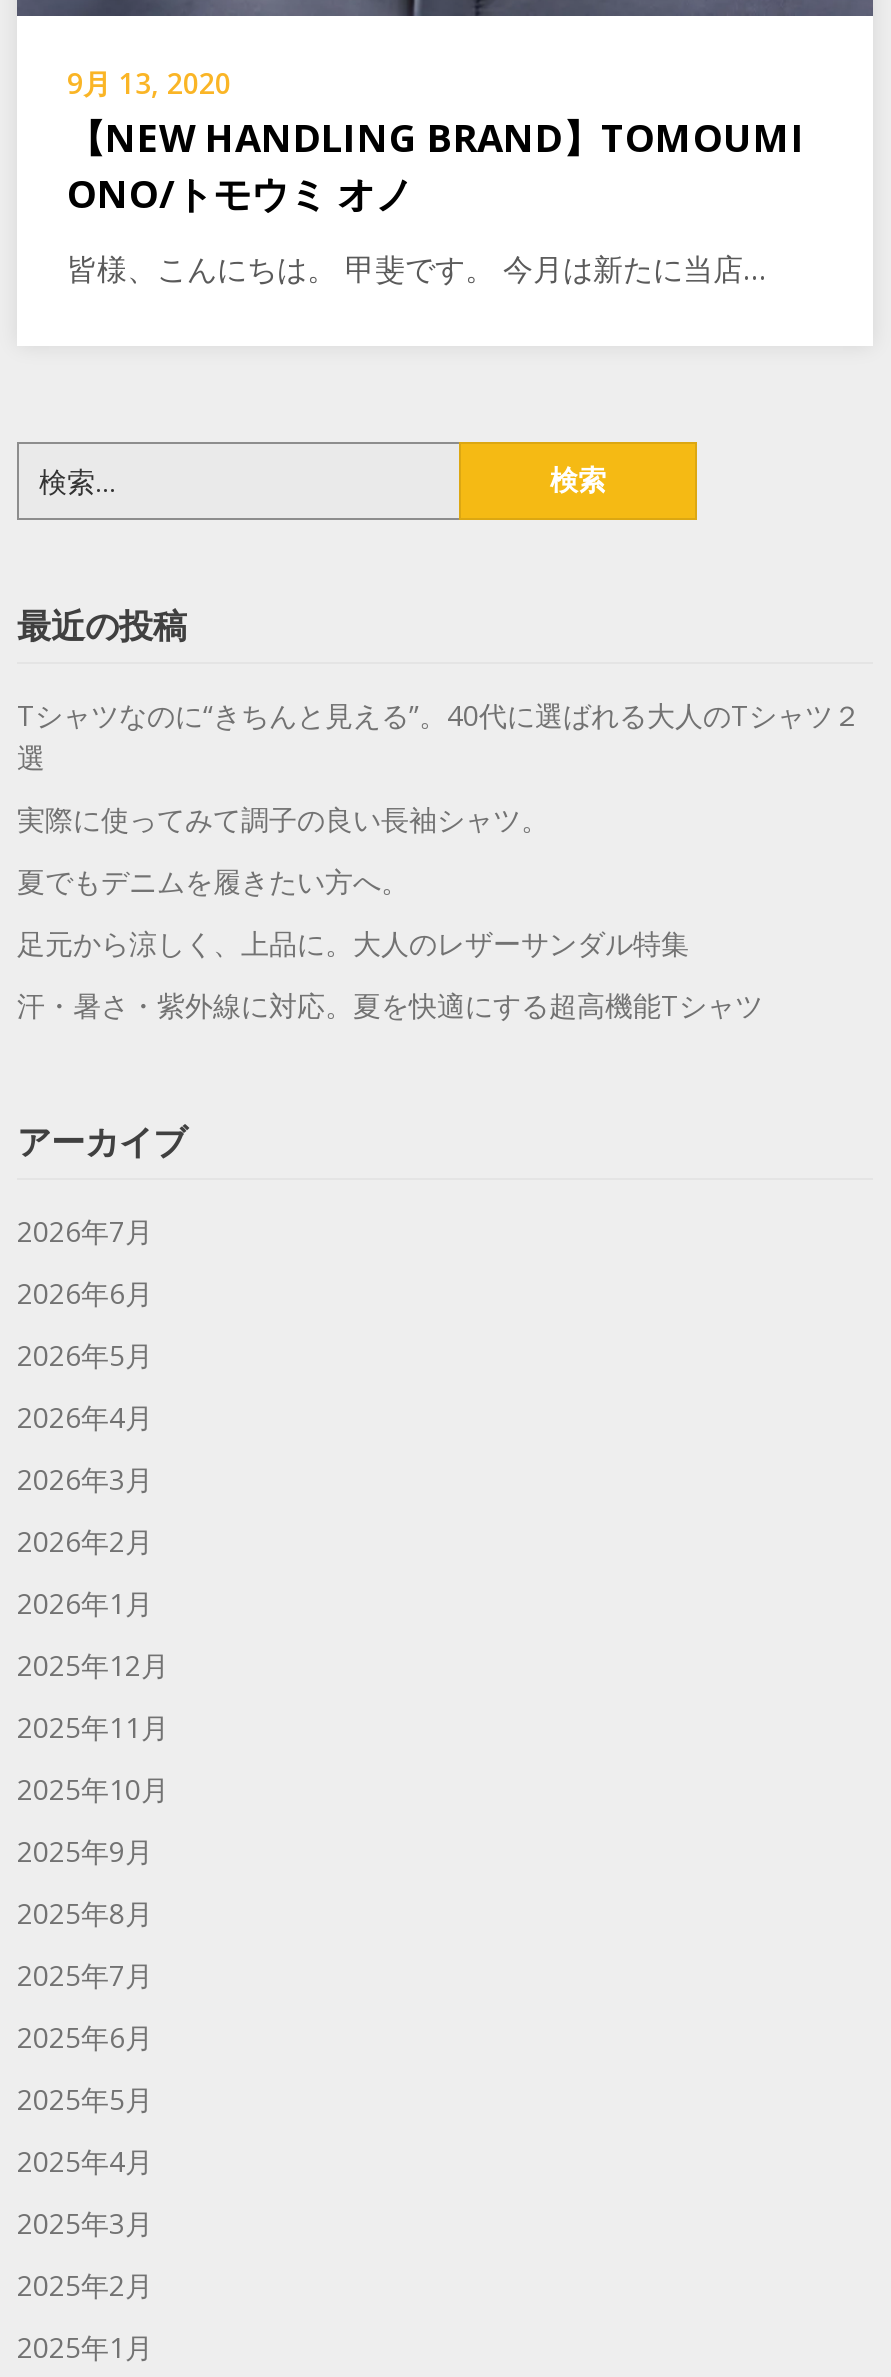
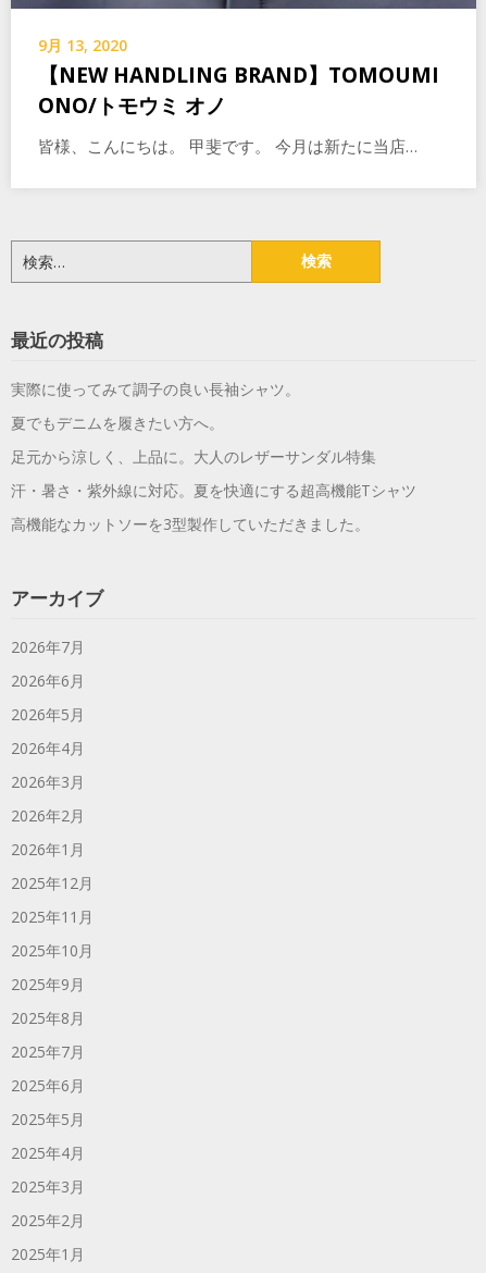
[17,697,861,777] Tシャツなのに“きちんと見える”。40代に選ばれる大人のTシャツ２ | 選 -> none
moved [17,801,763,1025] -> [11,379,416,501]: 実際に使ってみて調子の良い長袖シャツ。 | 夏でもデニムを履きたい方へ。 | 足元から涼しく、上品に。大人のレザーサンダル特集 | 汗・暑さ・紫外線に対応。夏を快適にする超高機能Tシャツ
none -> [11,514,370,535] 高機能なカットソーを3型製作していただきました。

